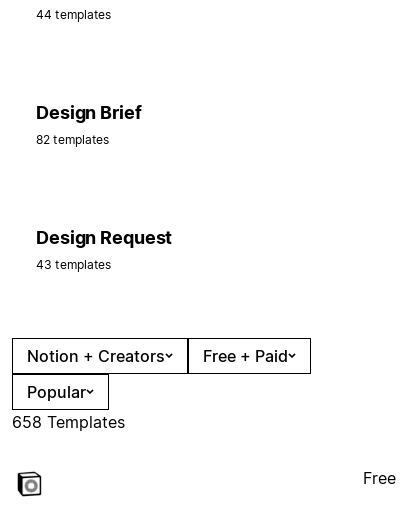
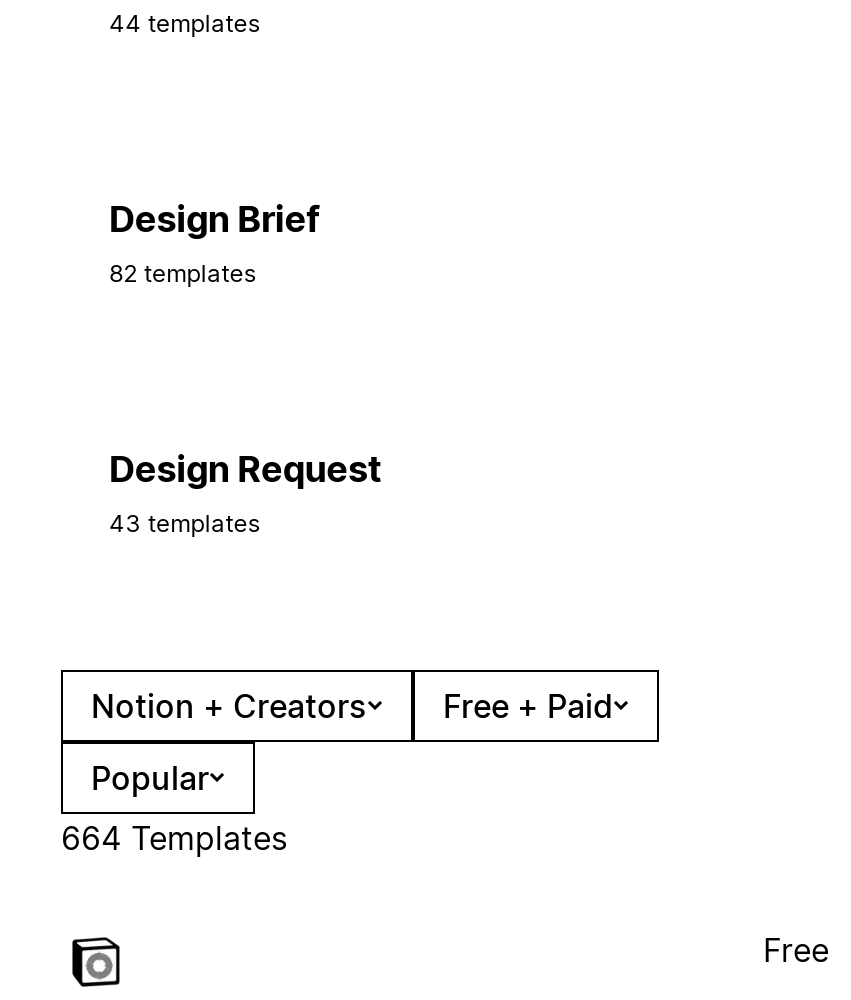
[12,412,125,432] 658 Templates -> [61,819,287,859] 664 Templates

